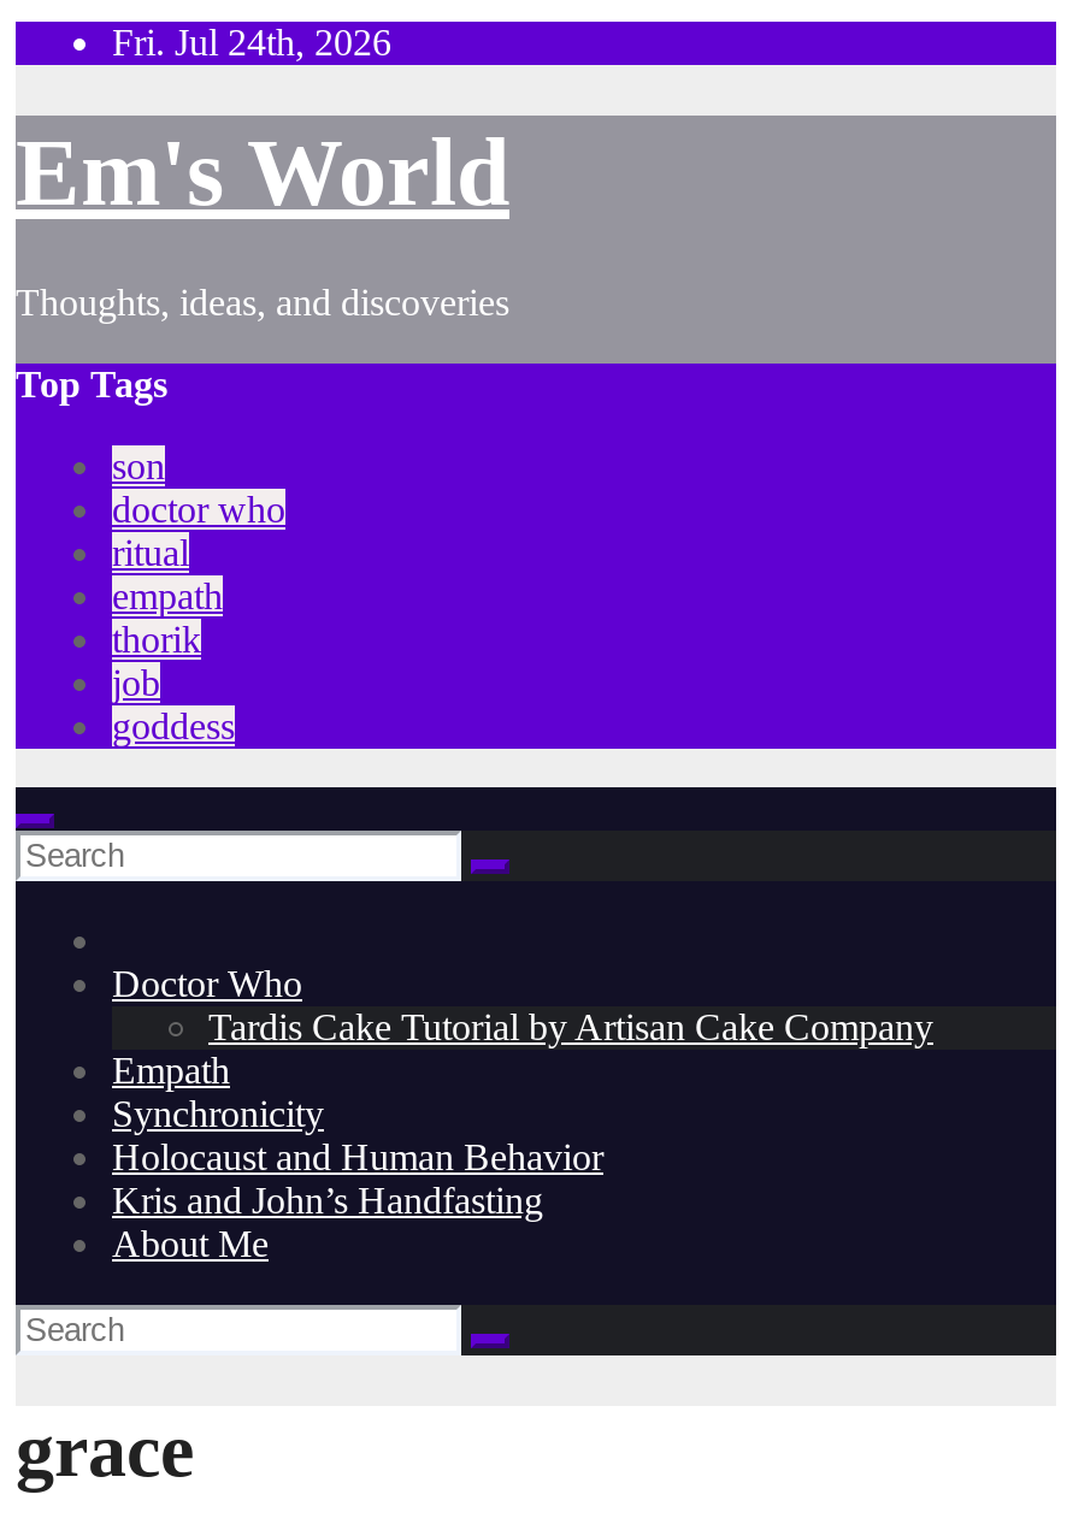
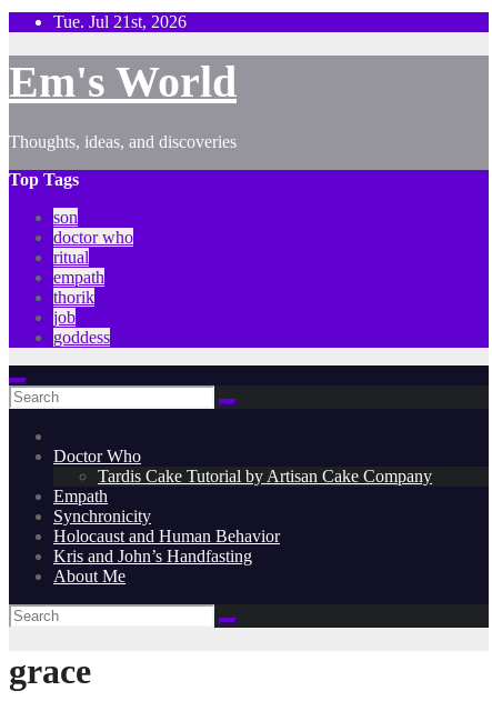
[112,22,391,63] Fri. Jul 24th, 2026 -> [53,12,187,31] Tue. Jul 21st, 2026

